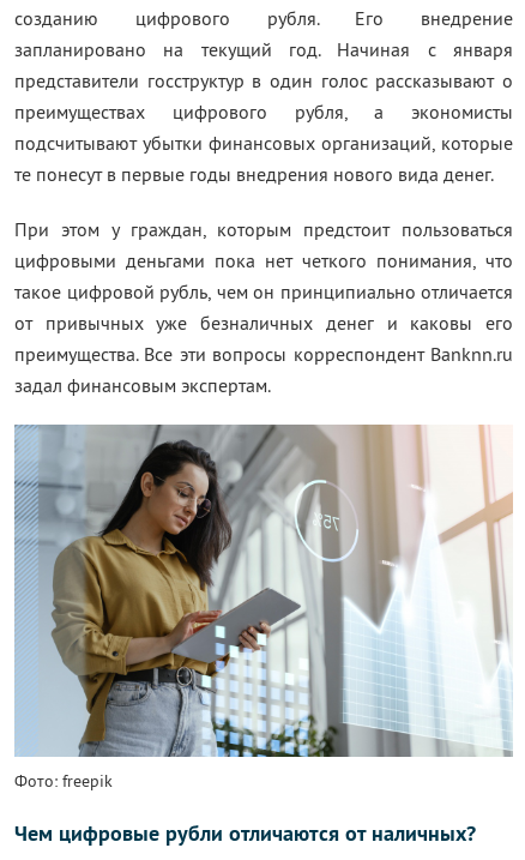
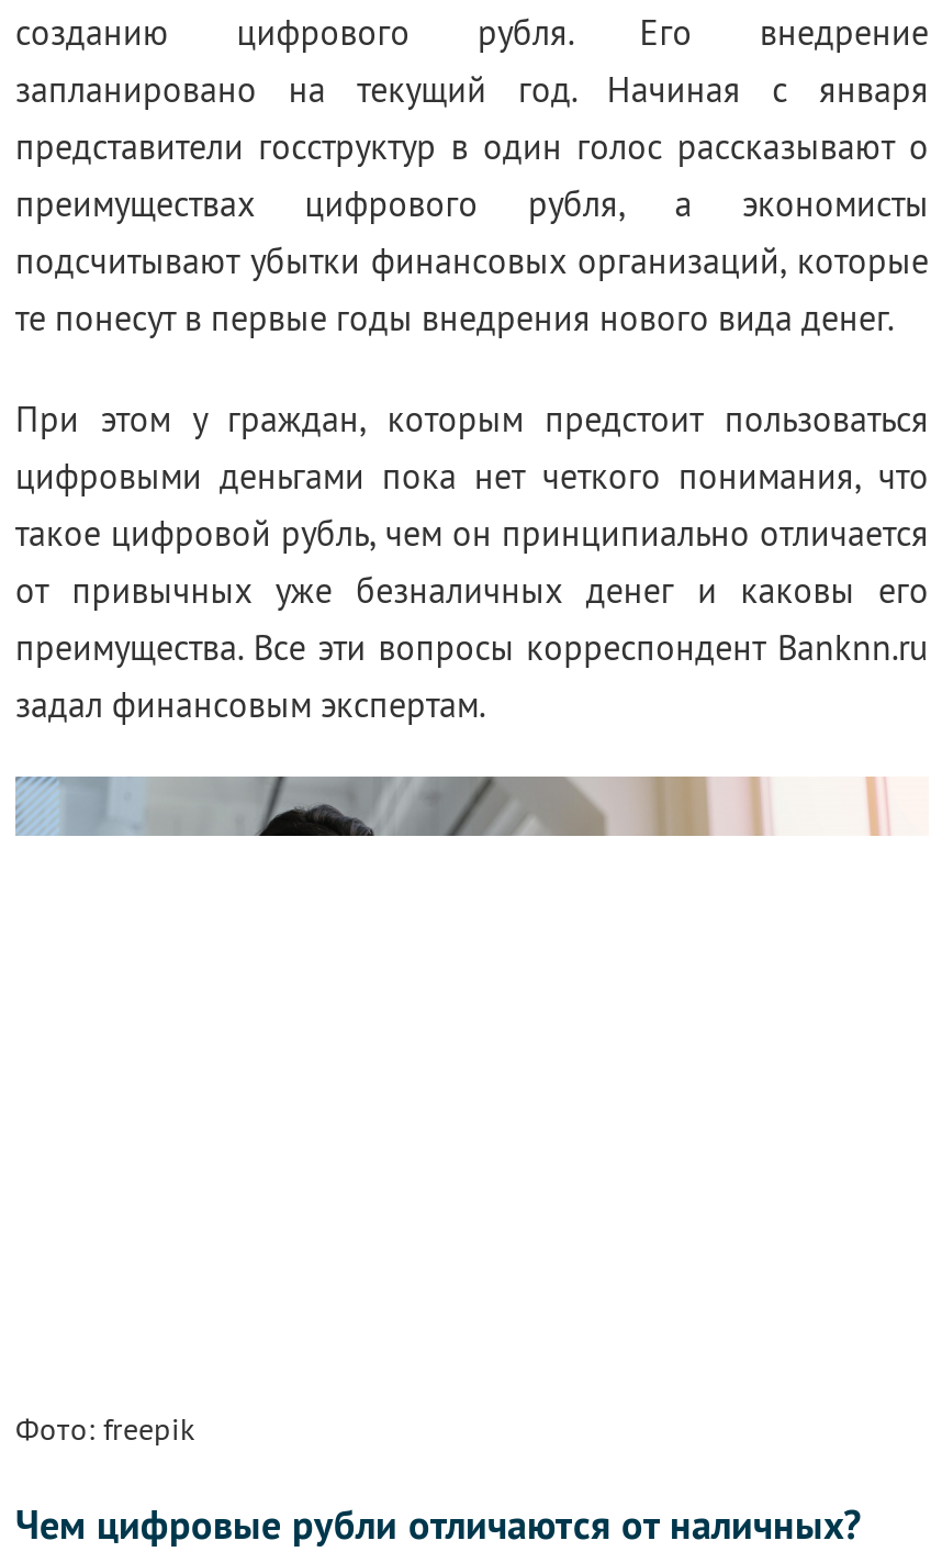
[13,457,514,758] [image] -> none

